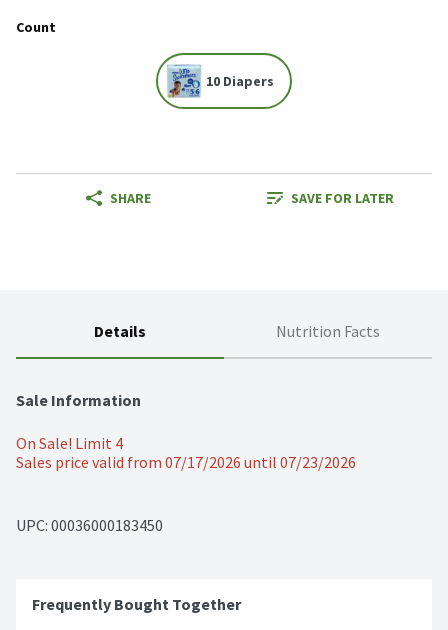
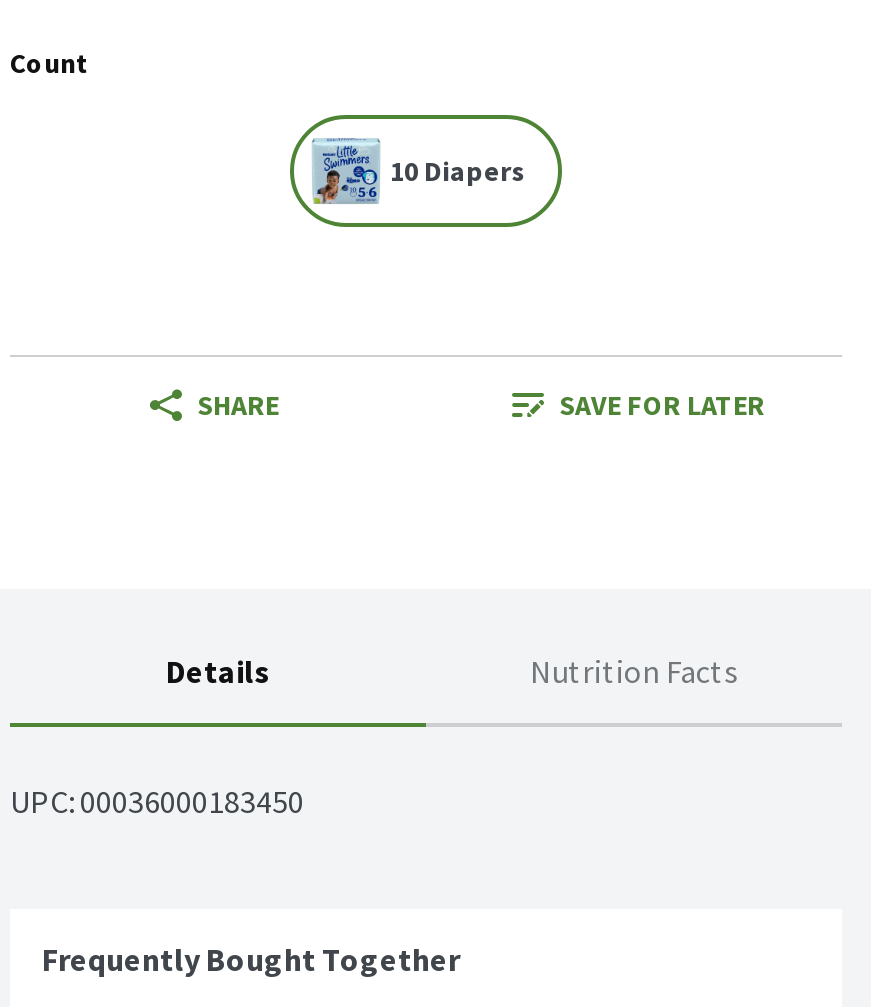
[16,390,356,472] Sale Information | On Sale! Limit 4 | Sales price valid from 07/17/2026 until 07/23/2026 -> none

